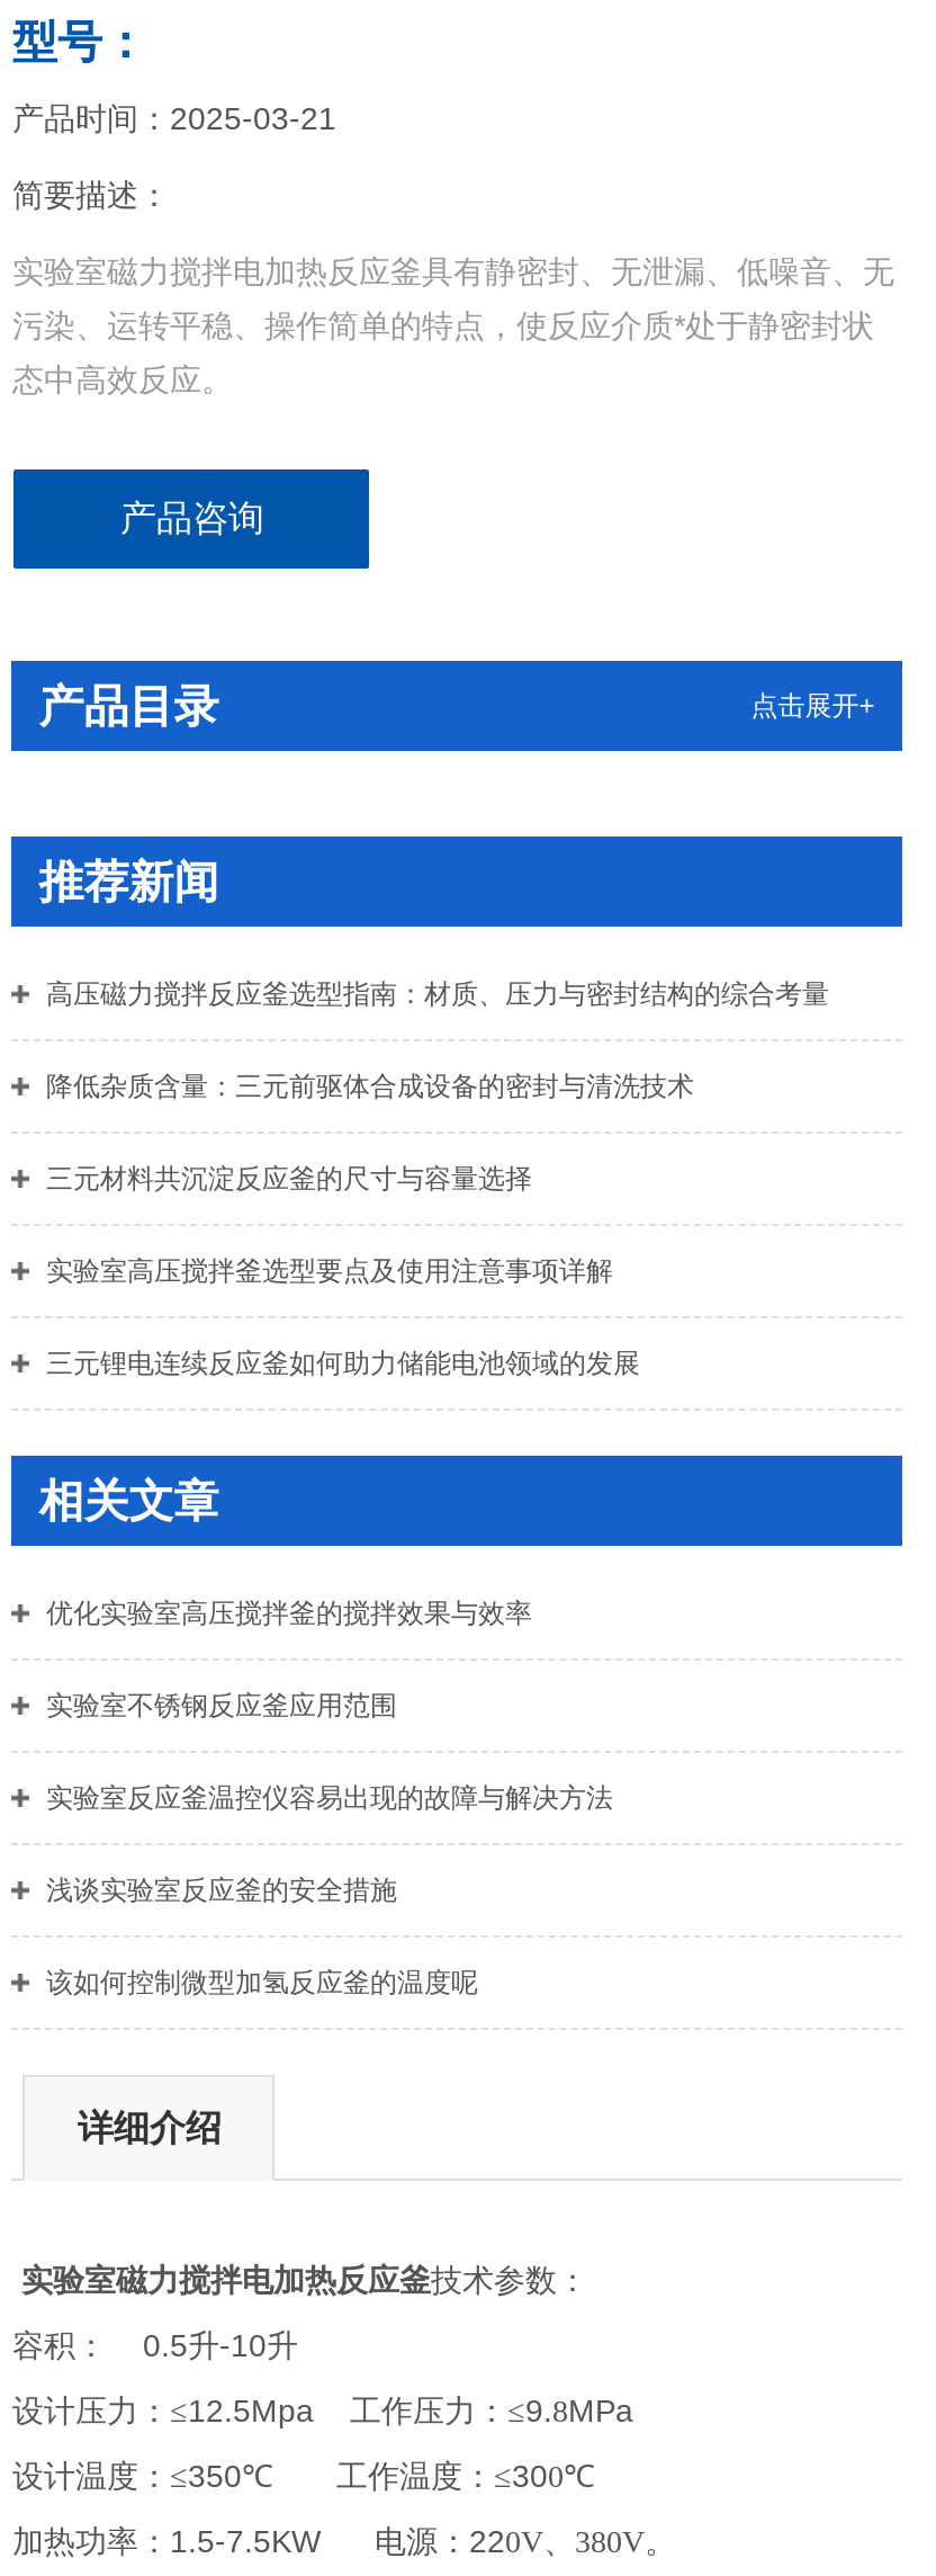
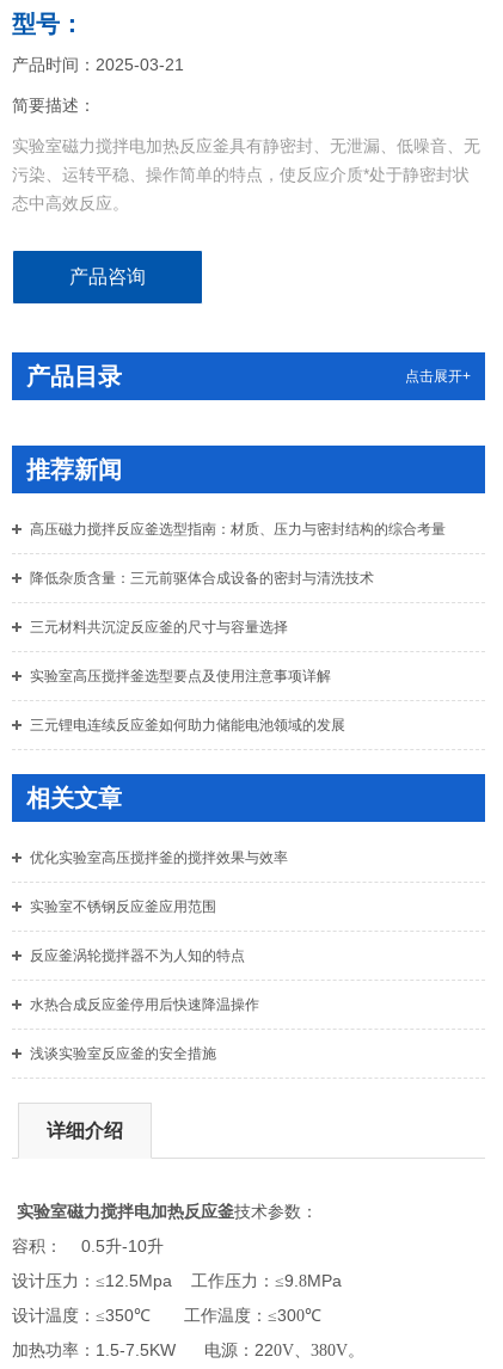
[46,1783,613,1814] 实验室反应釜温控仪容易出现的故障与解决方法 -> [30,948,260,1013] 反应釜涡轮搅拌器不为人知的特点 | 水热合成反应釜停用后快速降温操作
moved [46,1875,397,1907] -> [30,1046,217,1062]: 浅谈实验室反应釜的安全措施
[46,1968,478,1999] 该如何控制微型加氢反应釜的温度呢 -> none

